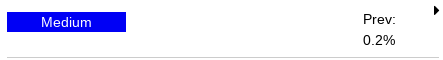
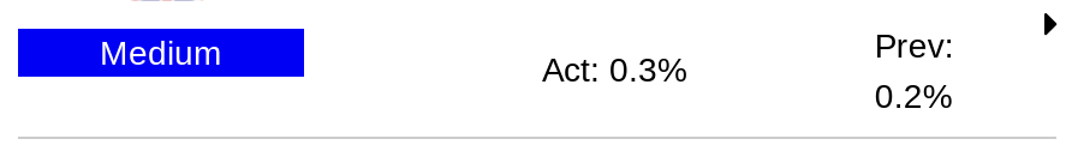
none -> [542,50,686,89] Act: 0.3%

